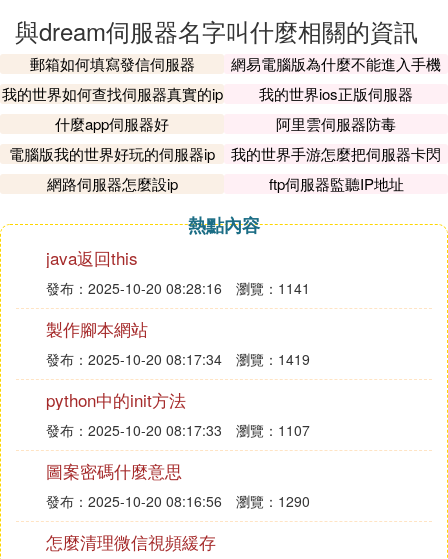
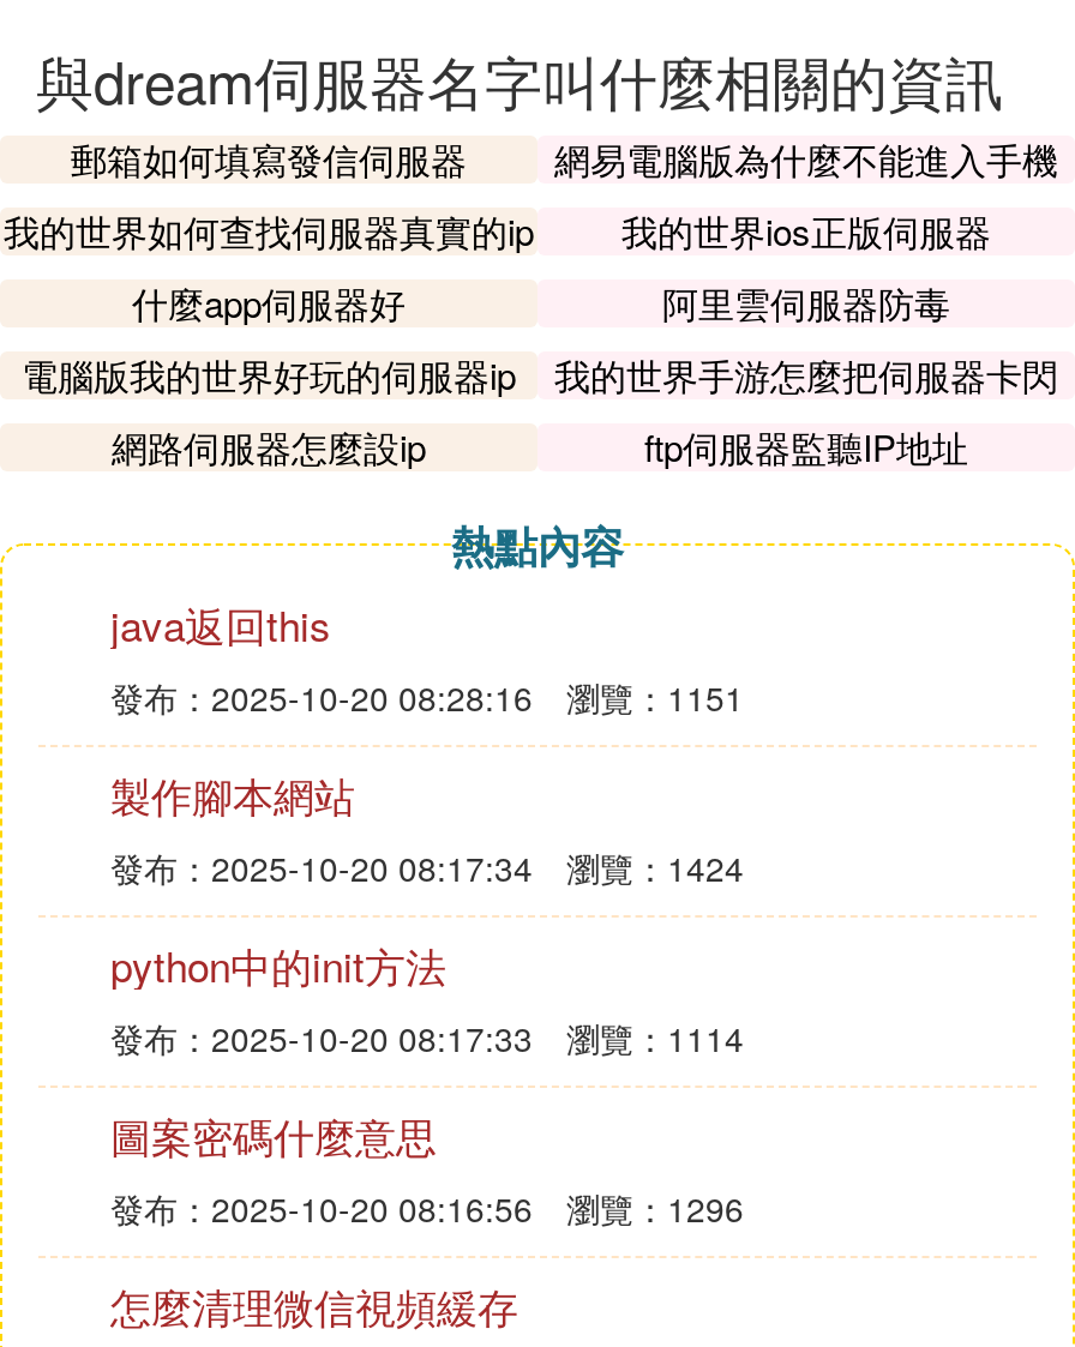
[46,278,310,298] 發布：2025-10-20 08:28:16 瀏覽：1141 -> [110,673,744,721] 發布：2025-10-20 08:28:16 瀏覽：1151
[46,349,310,369] 發布：2025-10-20 08:17:34 瀏覽：1419 -> [110,843,744,891] 發布：2025-10-20 08:17:34 瀏覽：1424
[46,420,310,440] 發布：2025-10-20 08:17:33 瀏覽：1107 -> [110,1014,744,1062] 發布：2025-10-20 08:17:33 瀏覽：1114
[46,491,310,511] 發布：2025-10-20 08:16:56 瀏覽：1290 -> [110,1184,744,1232] 發布：2025-10-20 08:16:56 瀏覽：1296

